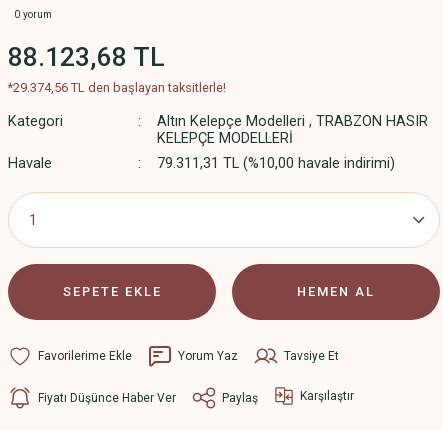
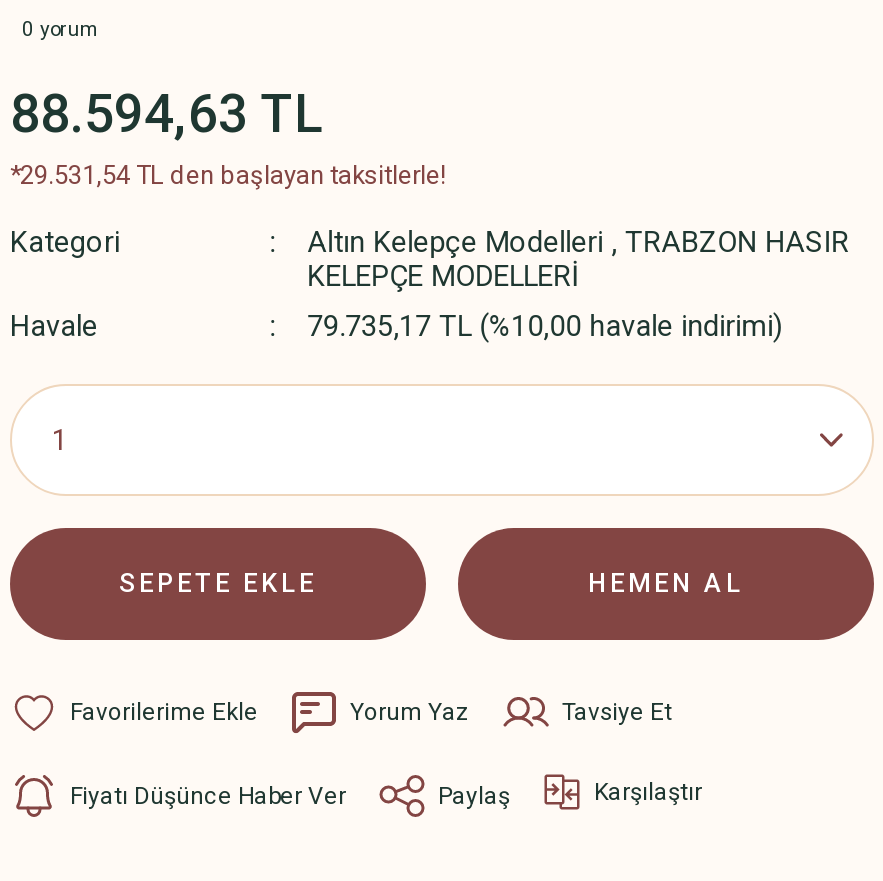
[8,42,165,72] 88.123,68 TL -> [10,84,324,144] 88.594,63 TL
[8,80,226,95] *29.374,56 TL den başlayan taksitlerle! -> [10,160,446,190] *29.531,54 TL den başlayan taksitlerle!
[157,155,395,172] 79.311,31 TL (%10,00 havale indirimi) -> [307,310,783,344] 79.735,17 TL (%10,00 havale indirimi)

